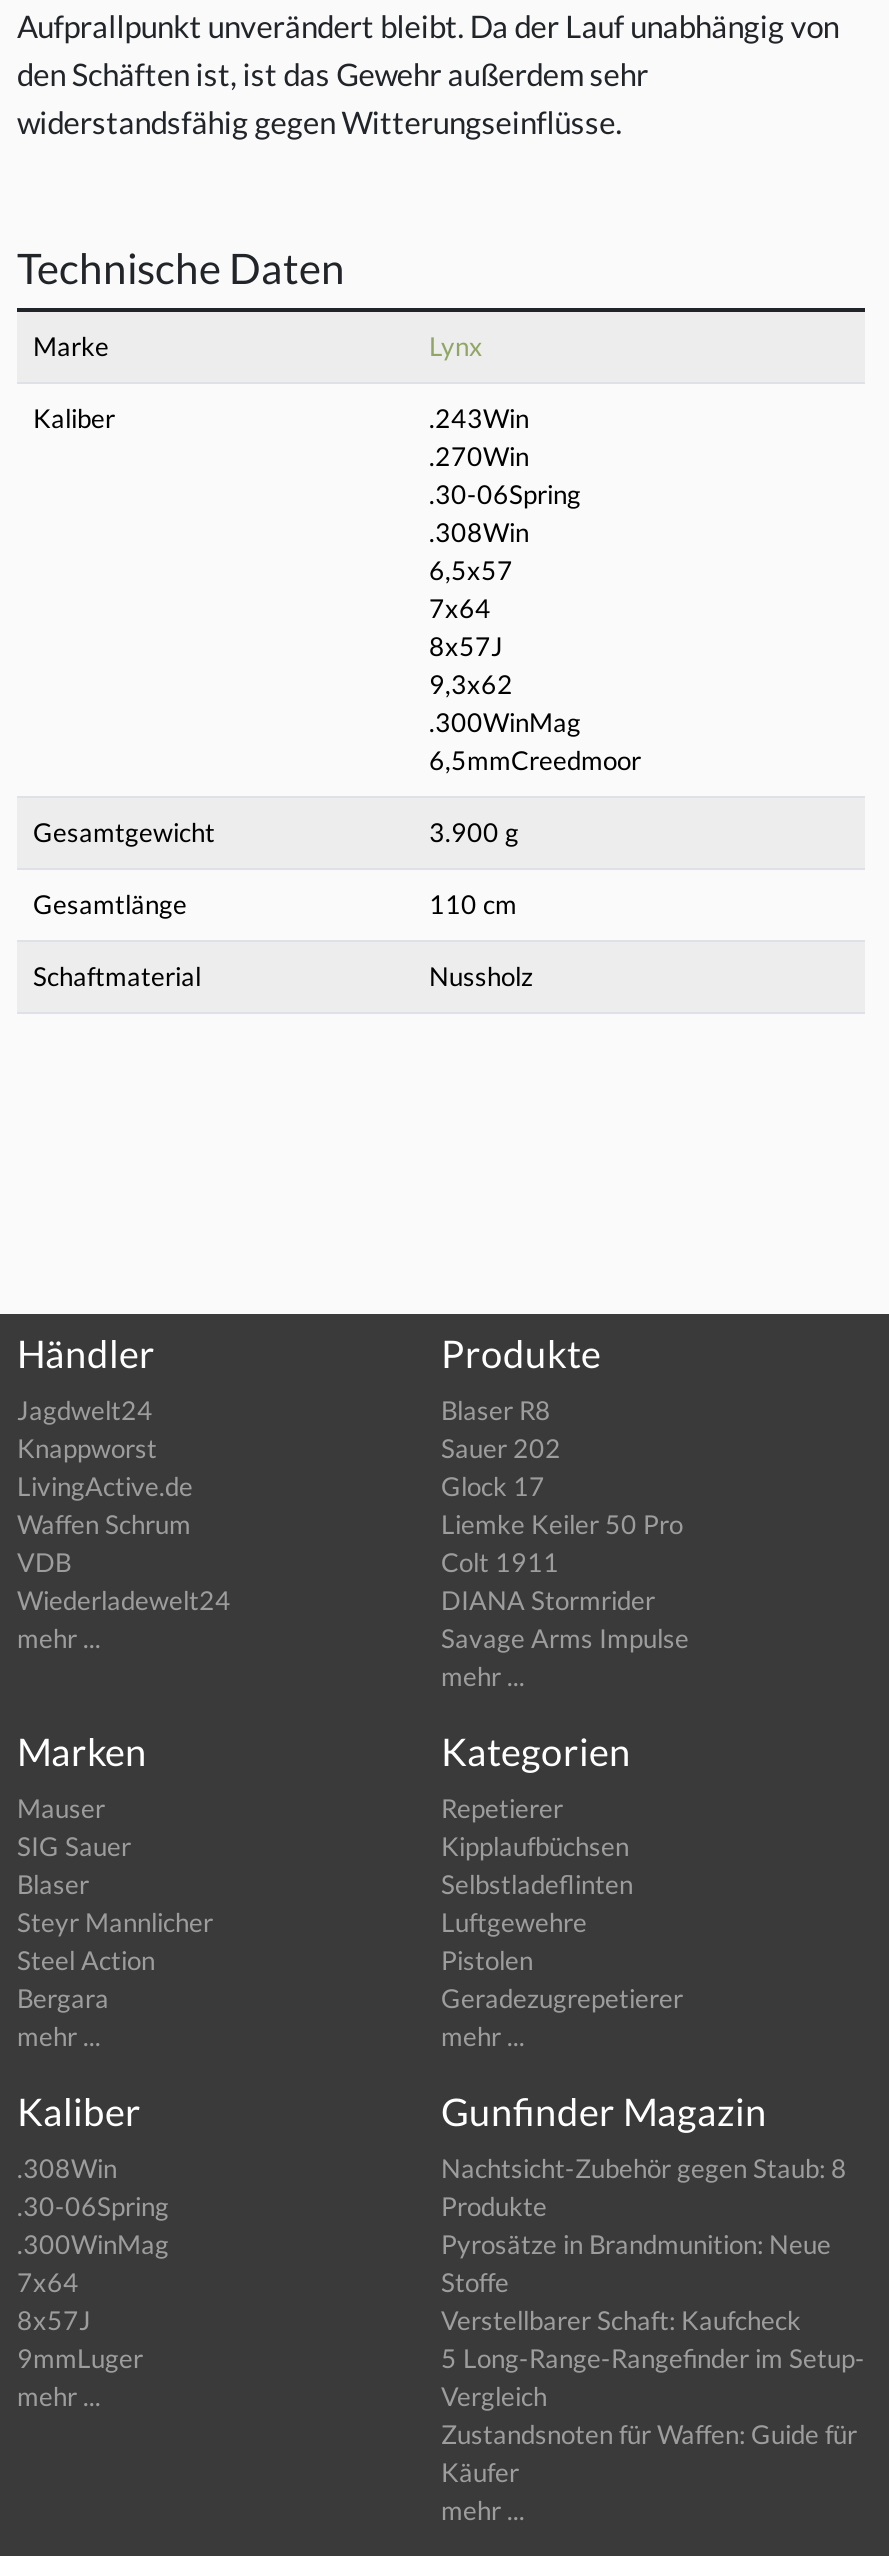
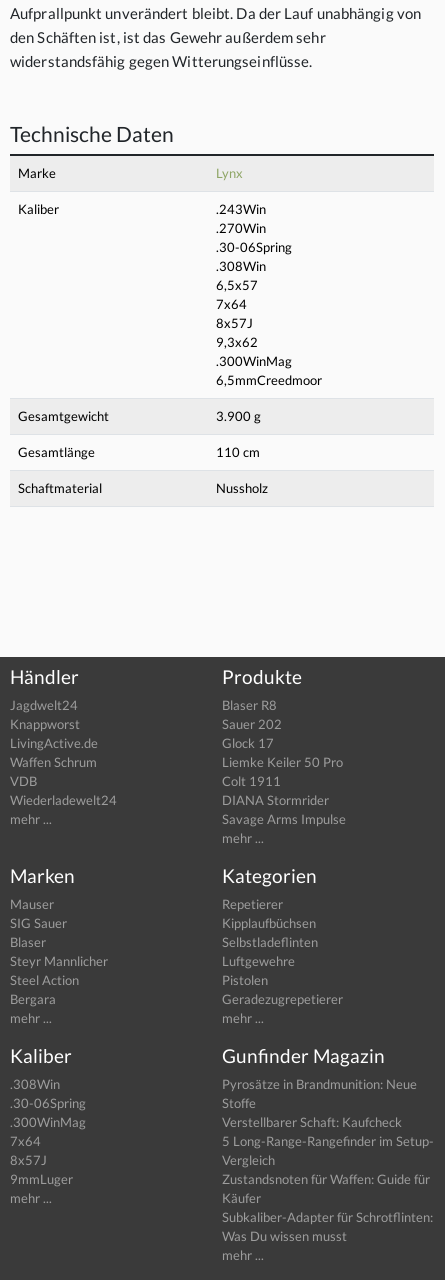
[441,2152,847,2222] Nachtsicht-Zubehör gegen Staub: 8 | Produkte -> none
moved [441,2228,865,2488] -> [222,1076,434,1206]: Pyrosätze in Brandmunition: Neue | Stoffe | Verstellbarer Schaft: Kaufcheck | 5 Long-Range-Rangefinder im Setup- | Vergleich | Zustandsnoten für Waffen: Guide für | Käufer
none -> [222,1209,433,1244] Subkaliber-Adapter für Schrotflinten: | Was Du wissen musst

